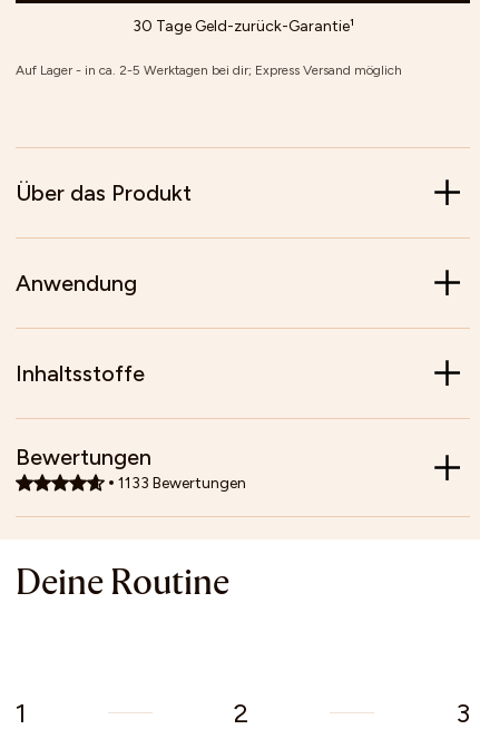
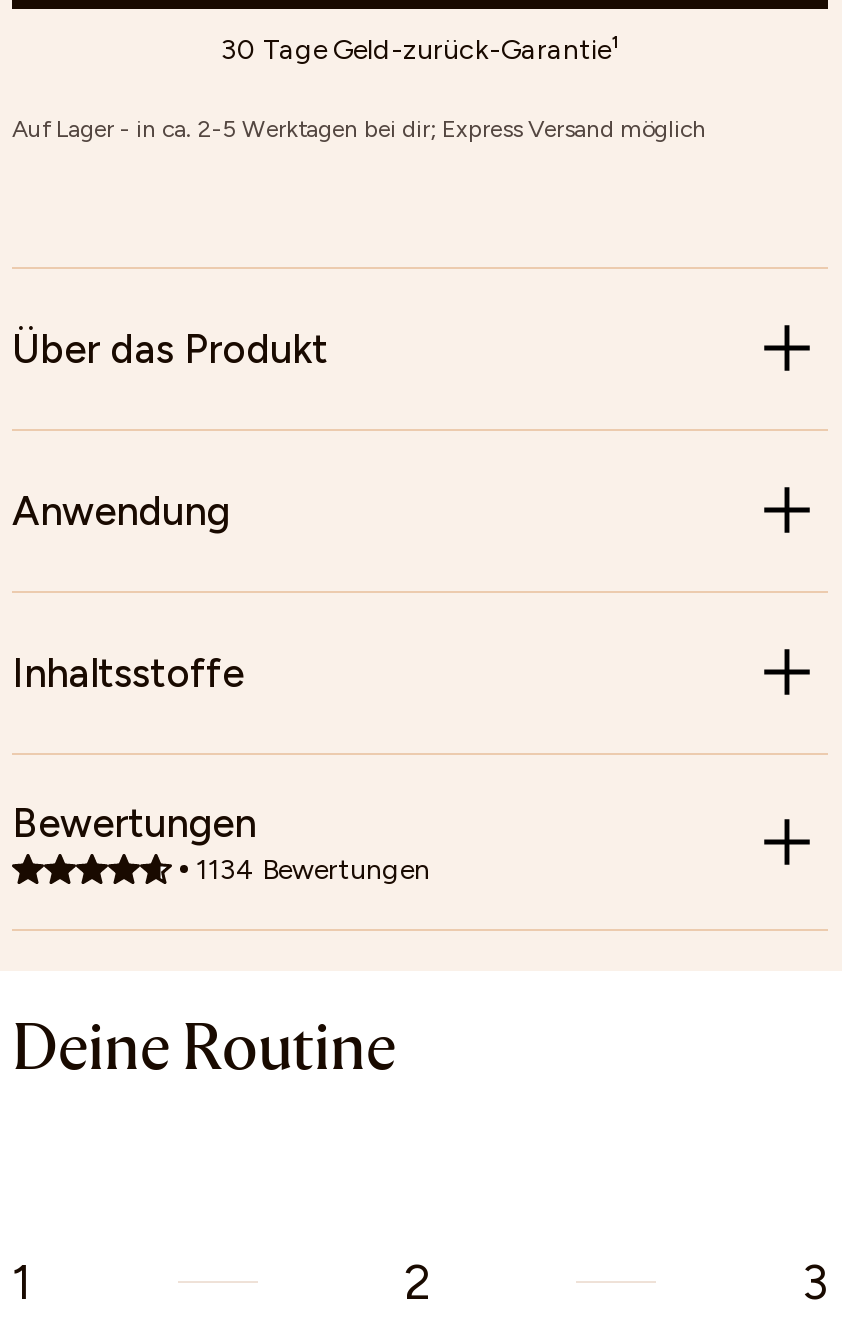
[118,473,246,492] 1133 Bewertungen -> [196,852,430,886] 1134 Bewertungen

